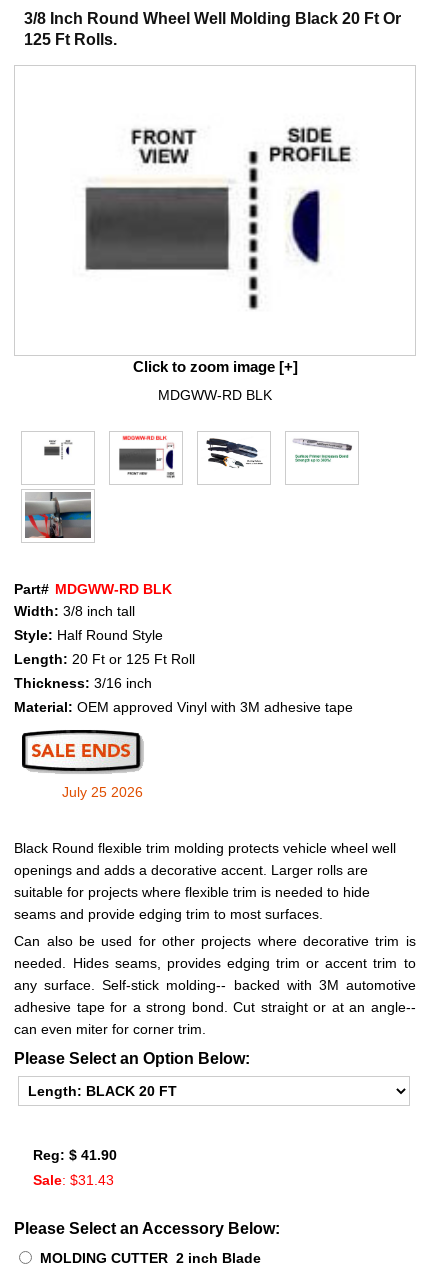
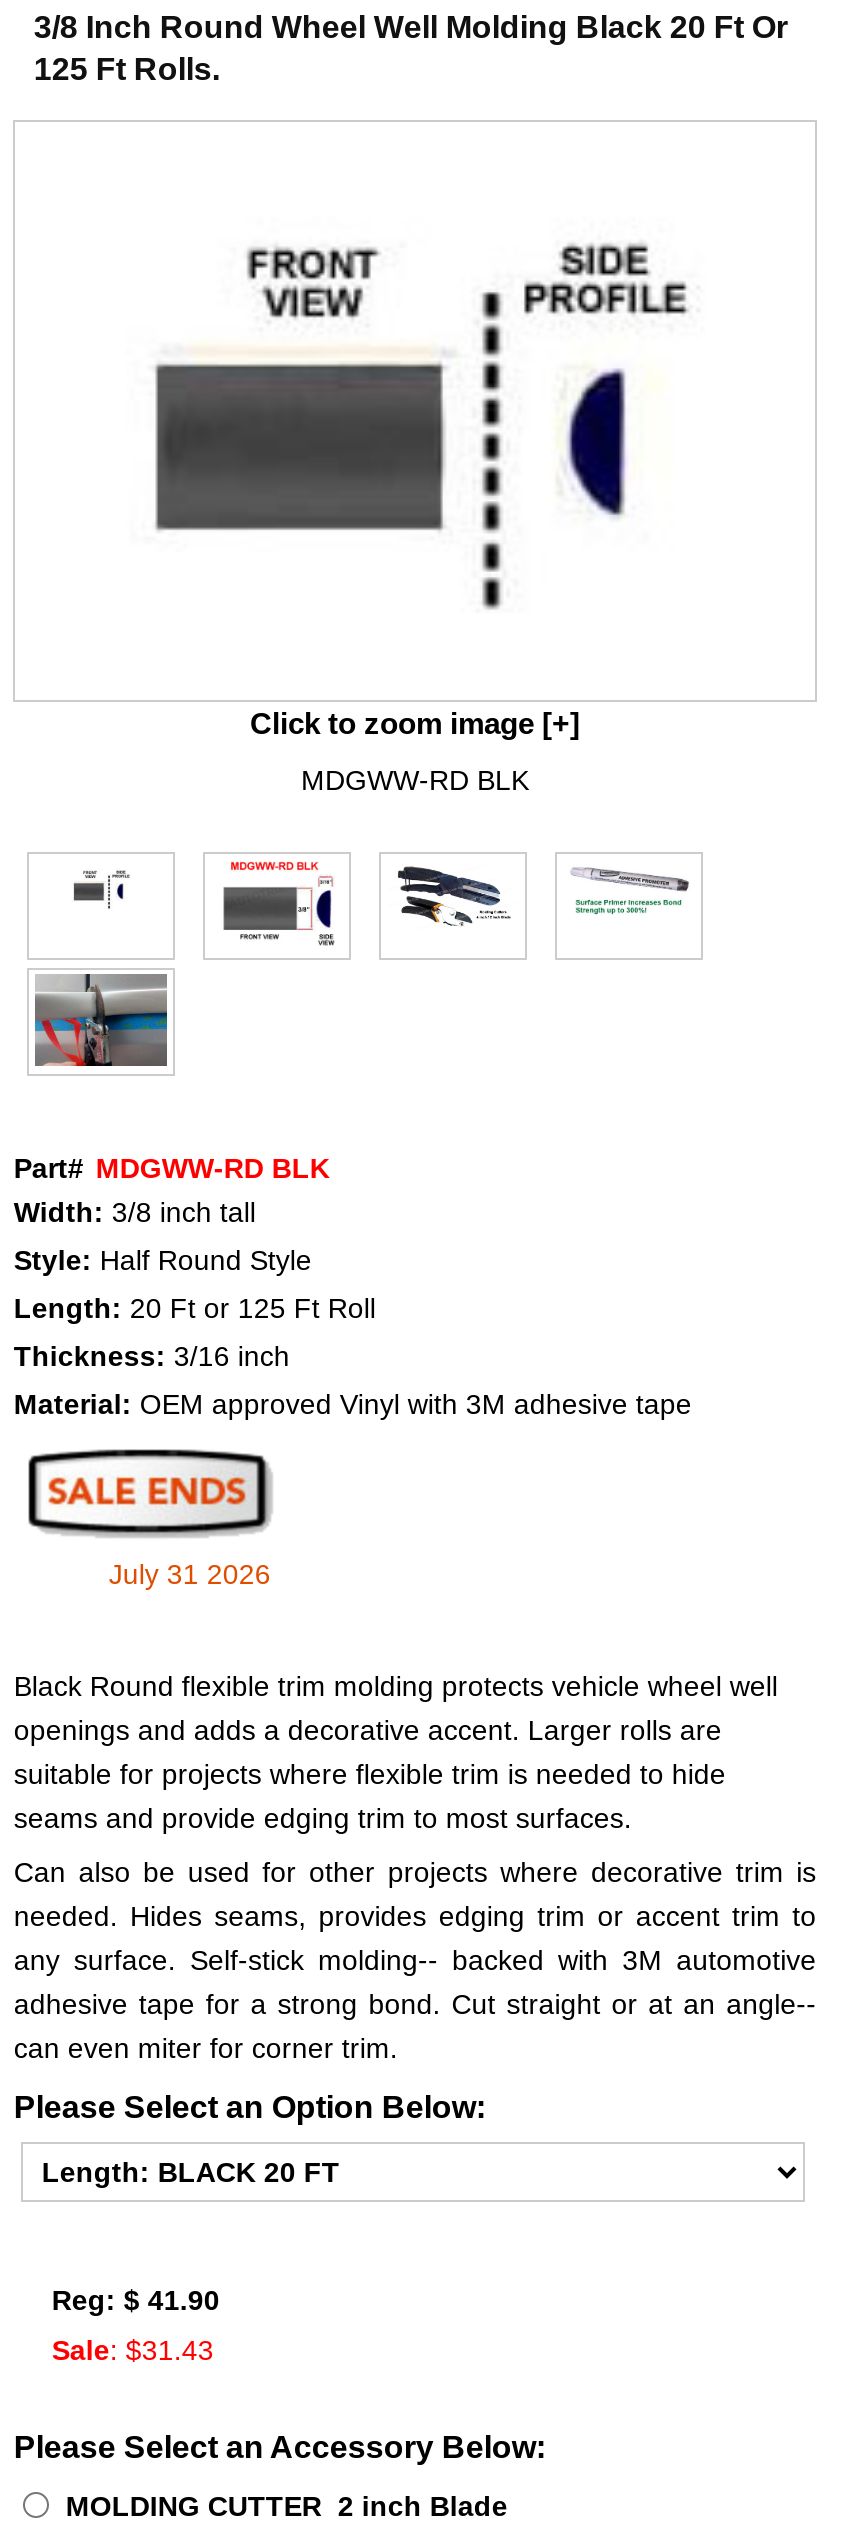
[62,784,143,800] July 25 2026 -> [109,1559,271,1591] July 31 2026

